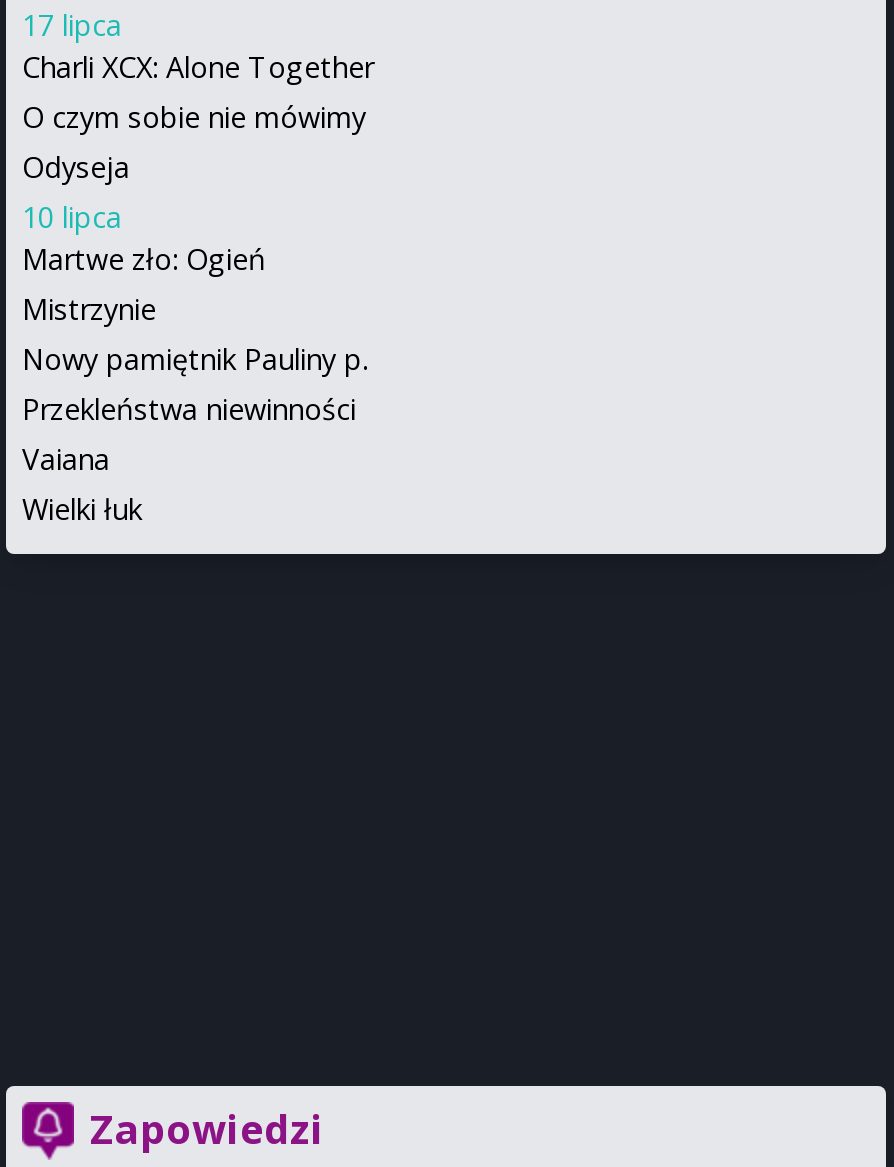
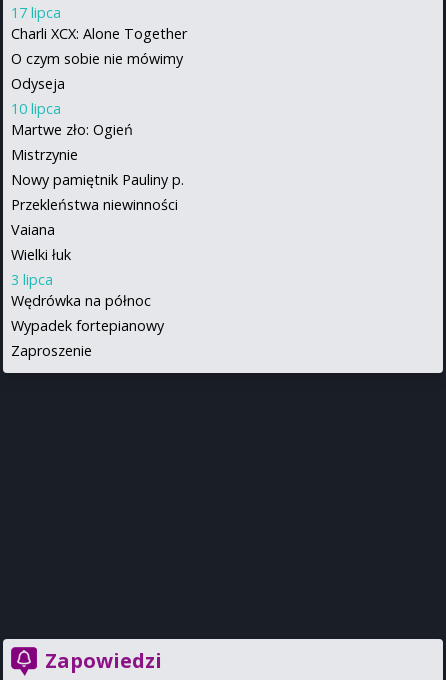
none -> [11,270,164,360] 3 lipca | Wędrówka na północ | Wypadek fortepianowy | Zaproszenie

